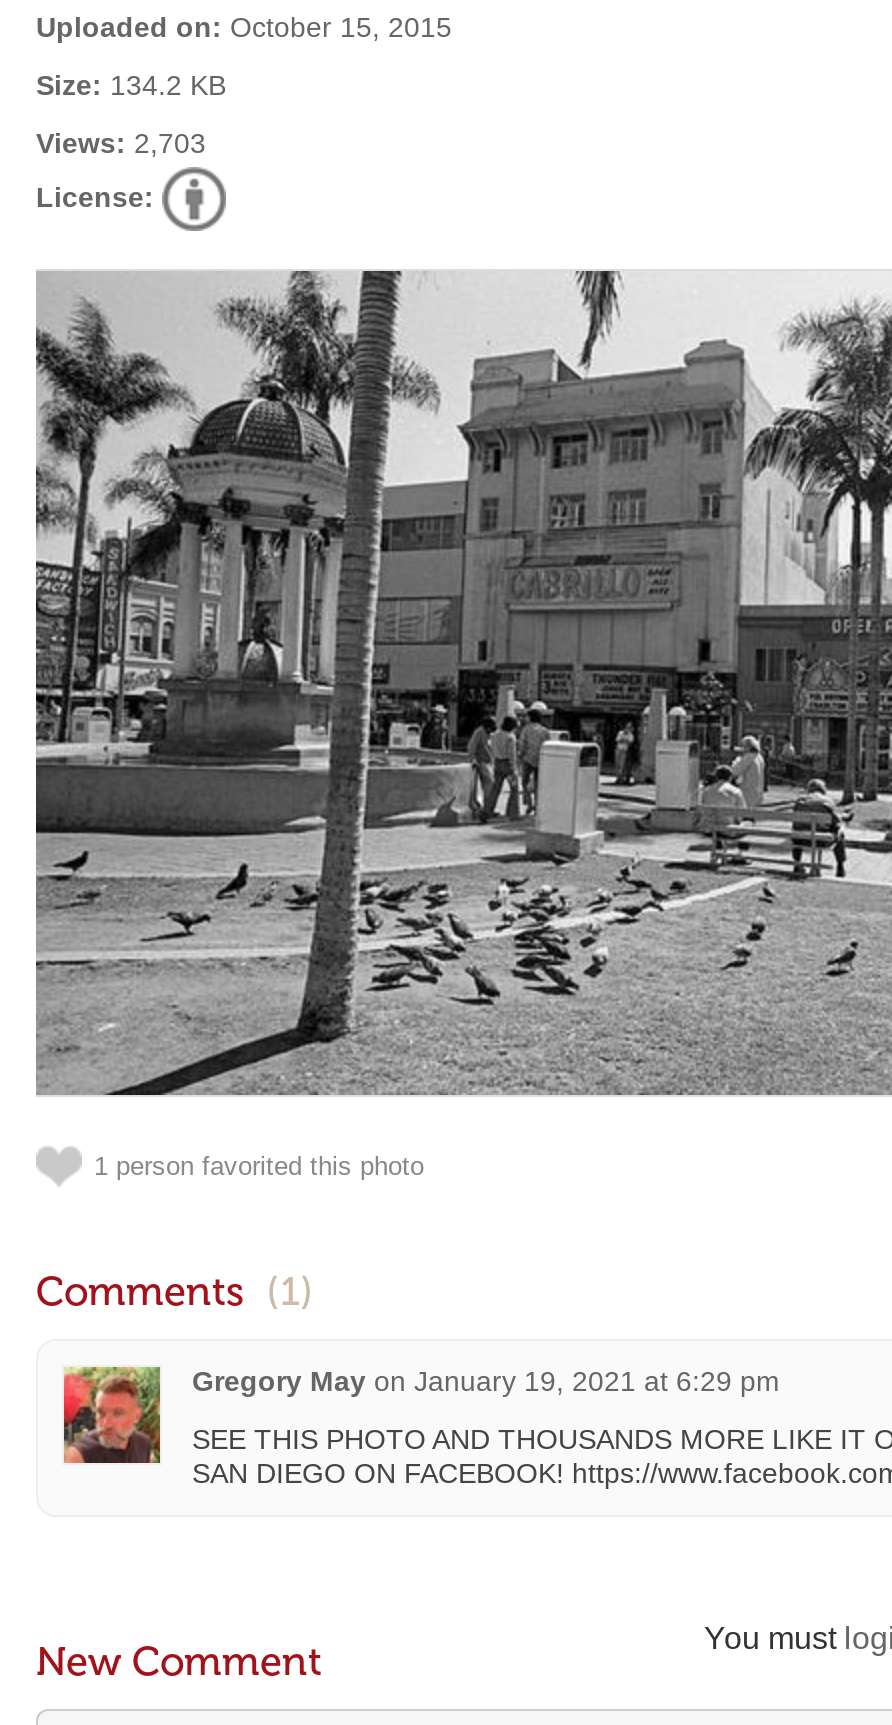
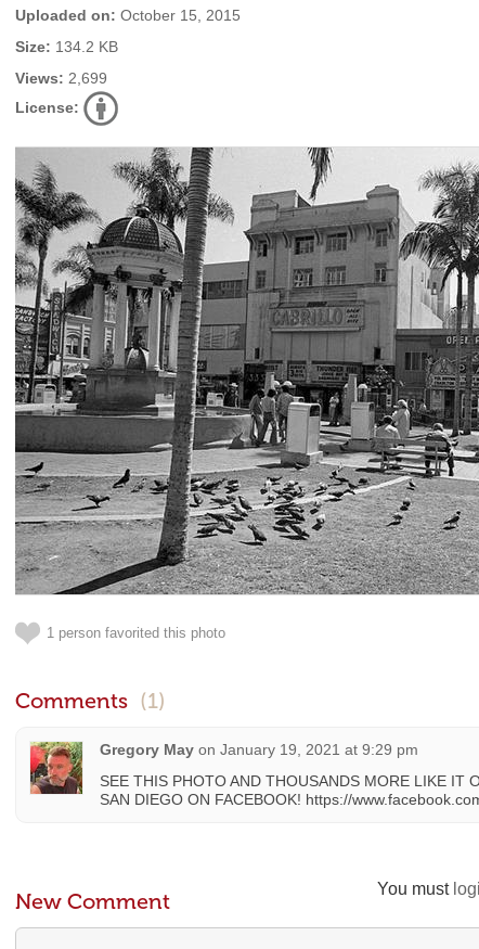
[36,127,206,159] Views: 2,703 -> [15,69,107,87] Views: 2,699
[192,1365,780,1397] Gregory May on January 19, 2021 at 6:29 pm -> [100,741,418,758] Gregory May on January 19, 2021 at 9:29 pm

